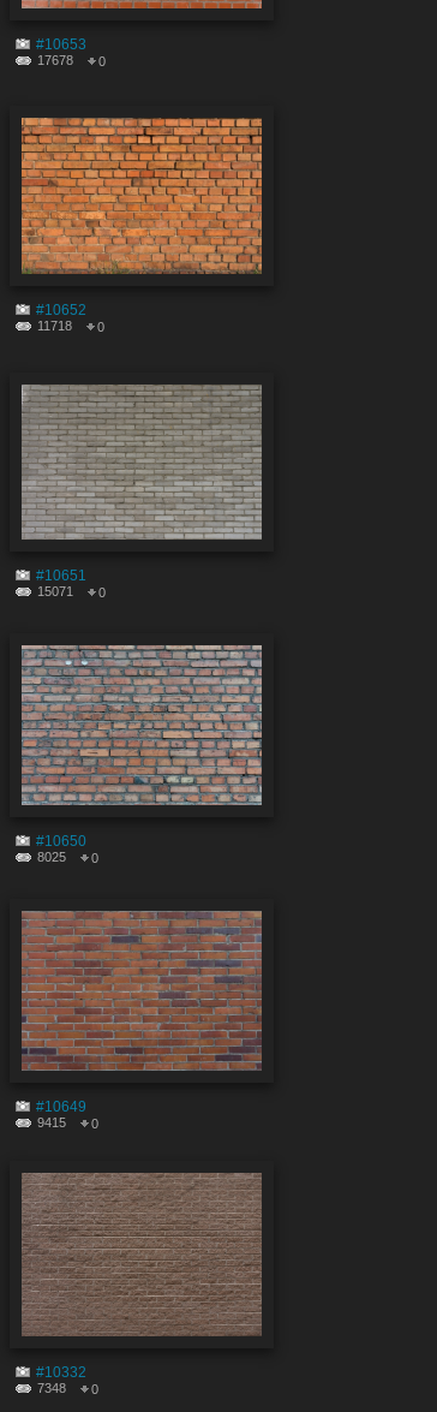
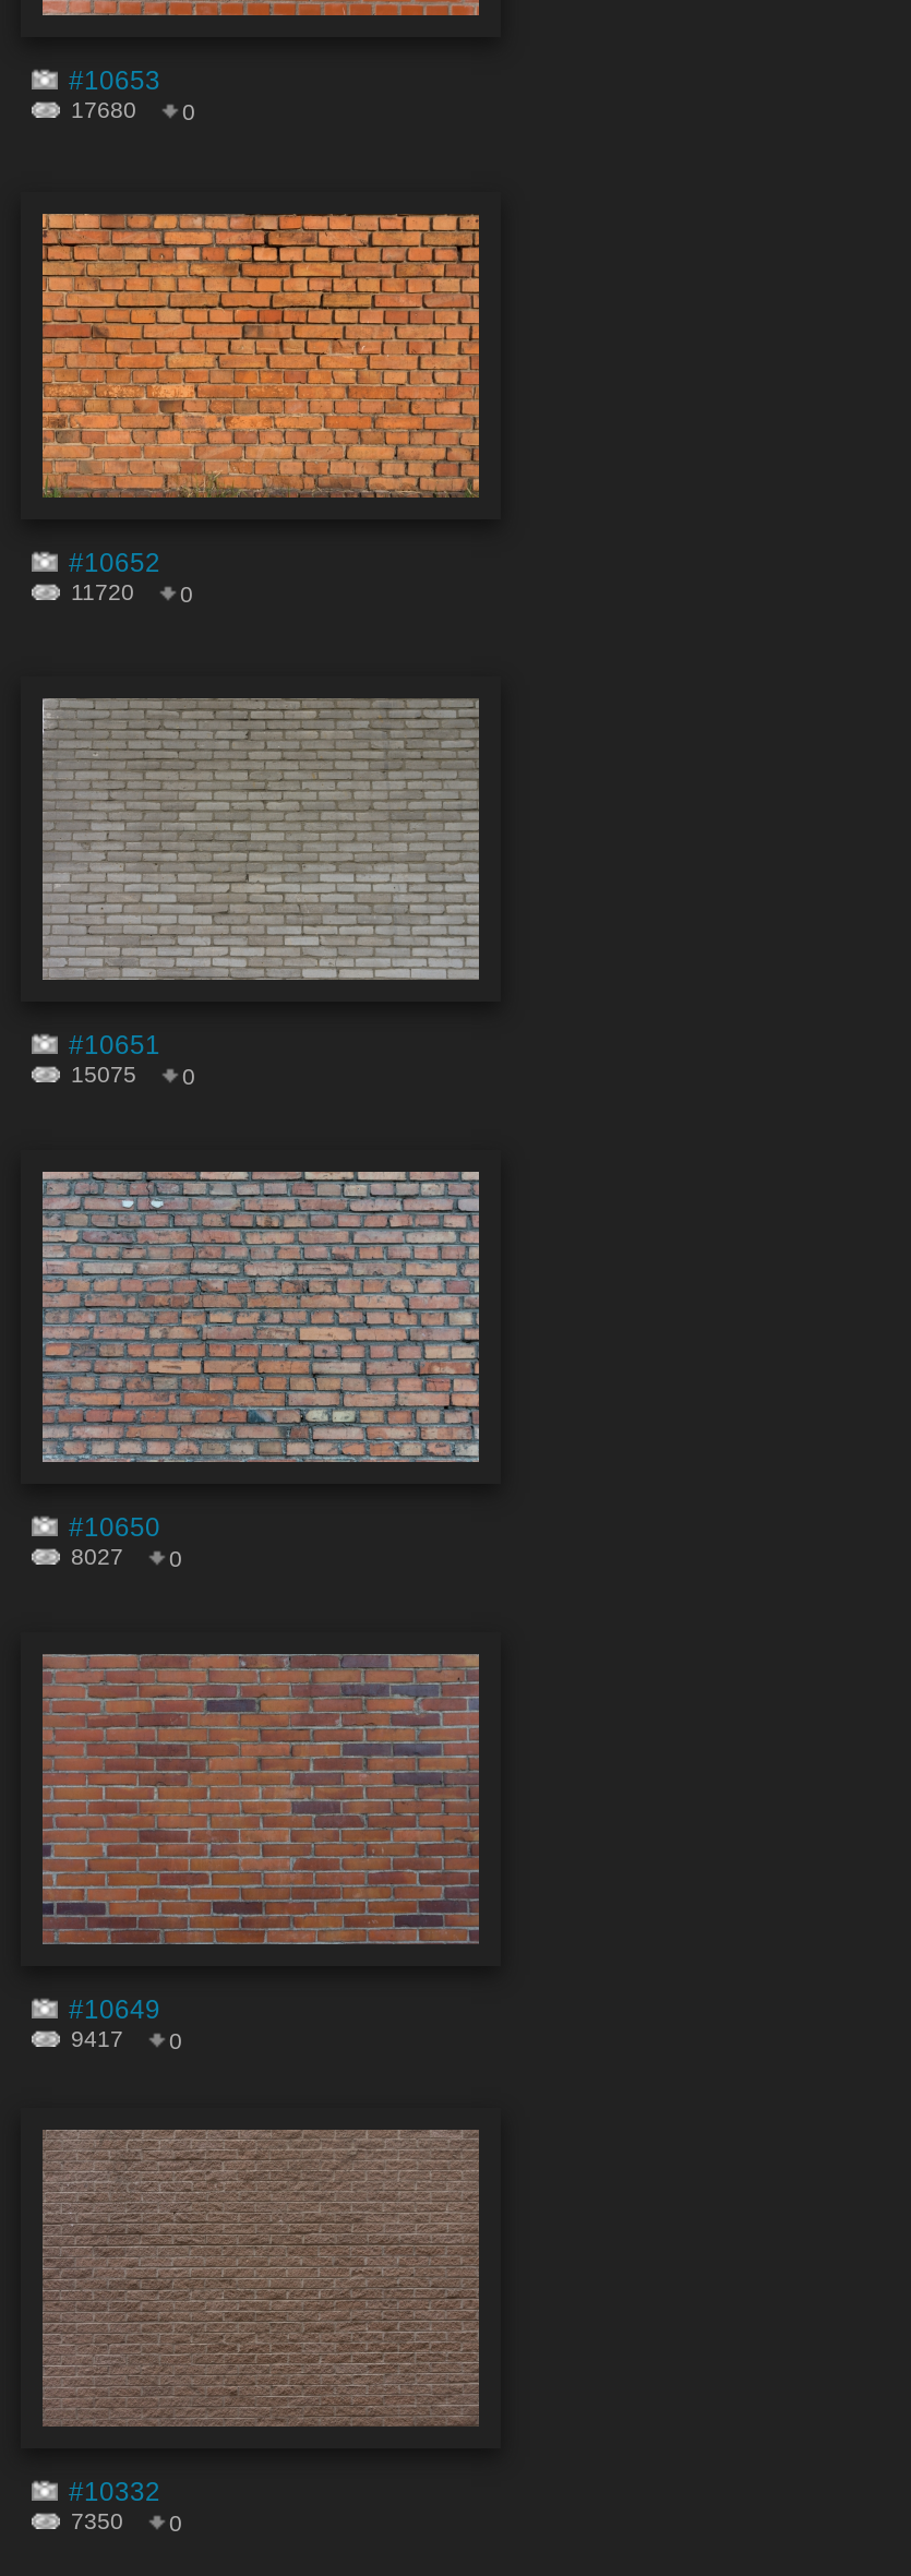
[37,53,106,68] 17678 0 -> [71,96,195,124] 17680 0
[37,318,104,334] 11718 0 -> [71,578,193,607] 11720 0
[37,584,106,600] 15071 0 -> [71,1061,195,1089] 15075 0
[37,850,98,865] 8025 0 -> [71,1543,182,1571] 8027 0
[37,1115,98,1131] 9415 0 -> [71,2025,182,2053] 9417 0
[37,1381,98,1396] 7348 0 -> [71,2507,182,2536] 7350 0

